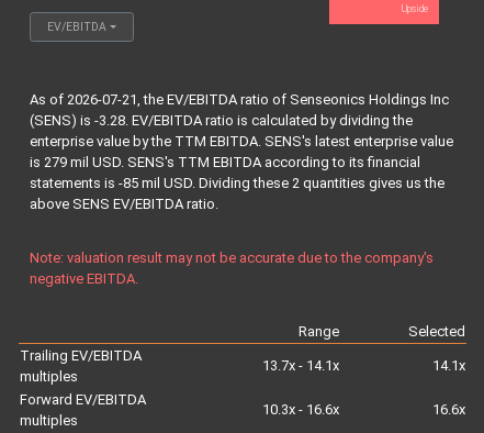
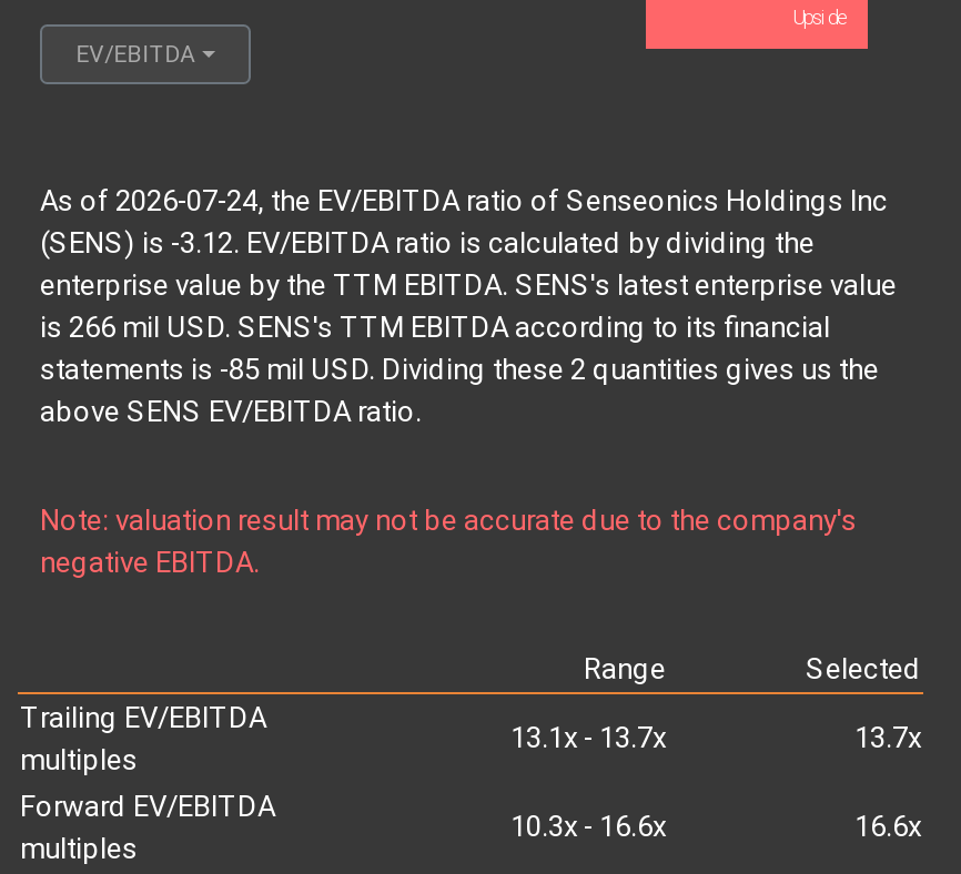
[30,91,449,108] As of 2026-07-21, the EV/EBITDA ratio of Senseonics Holdings Inc -> [40,184,888,217] As of 2026-07-24, the EV/EBITDA ratio of Senseonics Holdings Inc
[30,112,413,128] (SENS) is -3.28. EV/EBITDA ratio is calculated by dividing the -> [40,226,815,259] (SENS) is -3.12. EV/EBITDA ratio is calculated by dividing the
[30,154,420,170] is 279 mil USD. SENS's TTM EBITDA according to its financial -> [40,310,830,344] is 266 mil USD. SENS's TTM EBITDA according to its financial
[262,357,465,374] 13.7x - 14.1x | 14.1x -> [510,721,921,754] 13.1x - 13.7x | 13.7x

